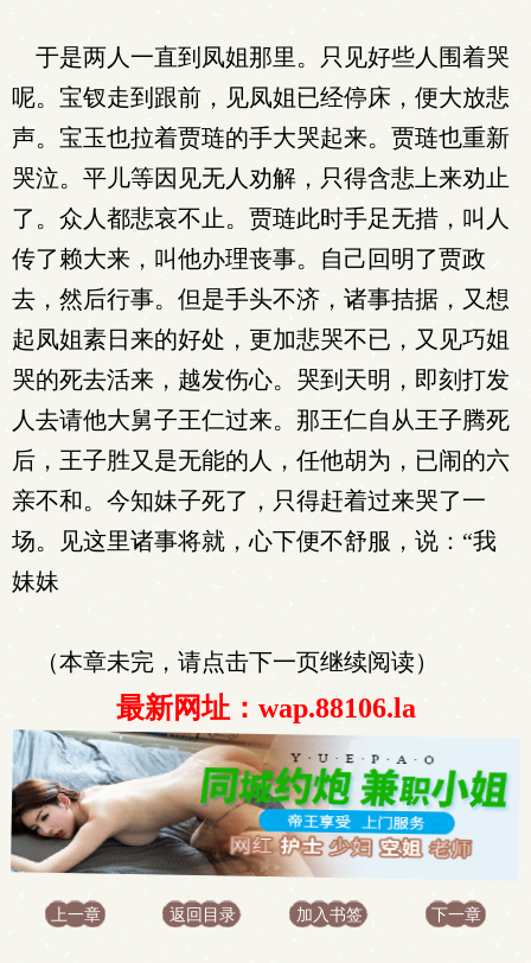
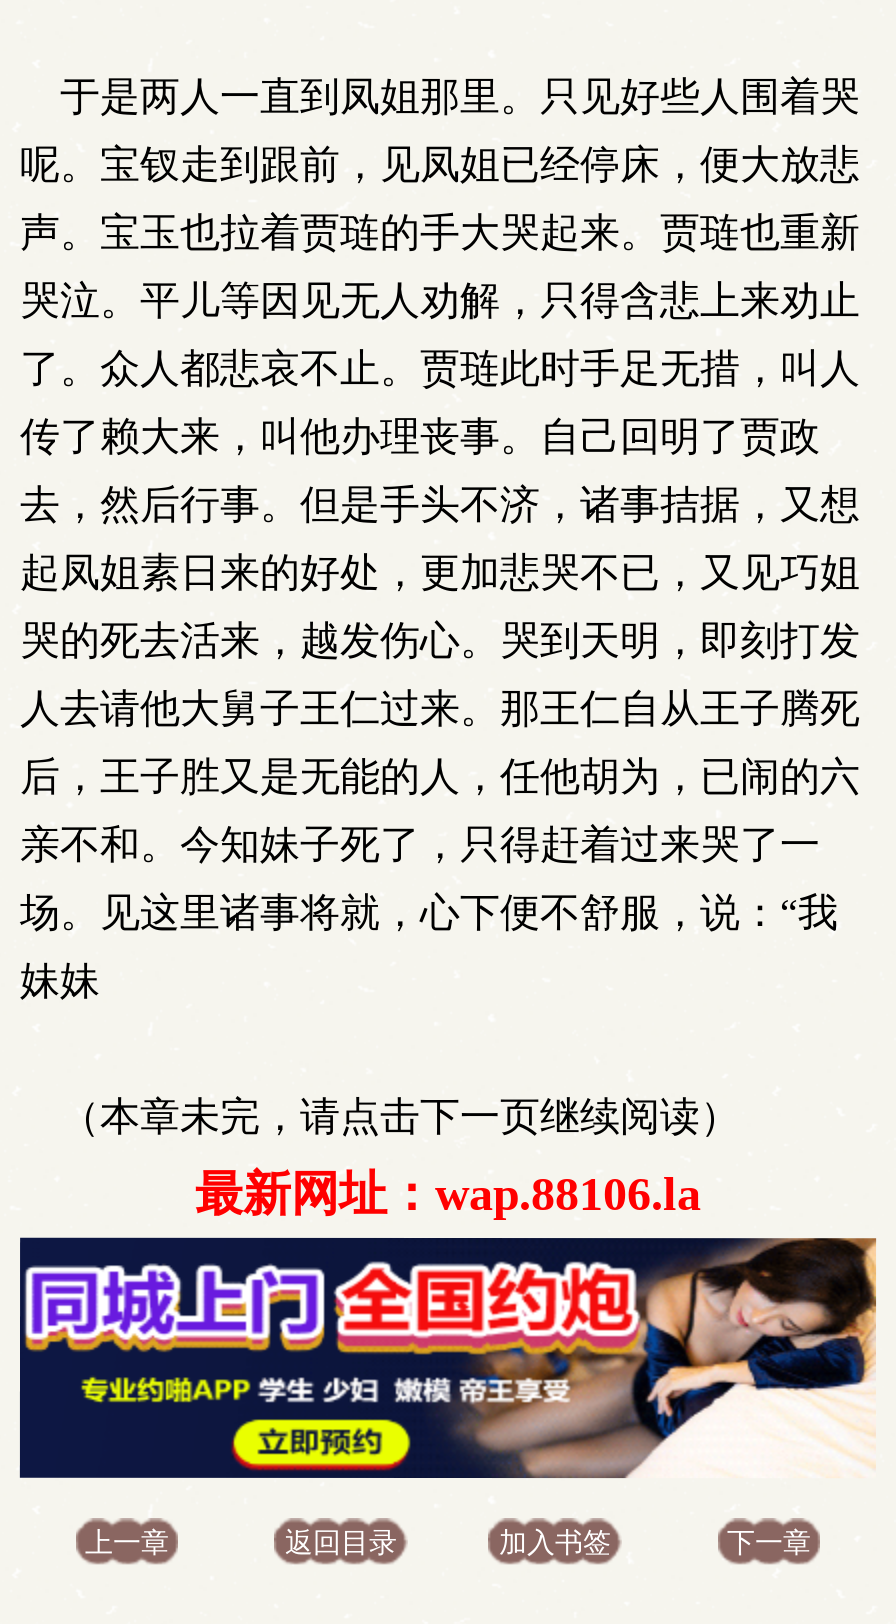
[9,728,519,878] [image] -> [18,1232,878,1480] [image]

